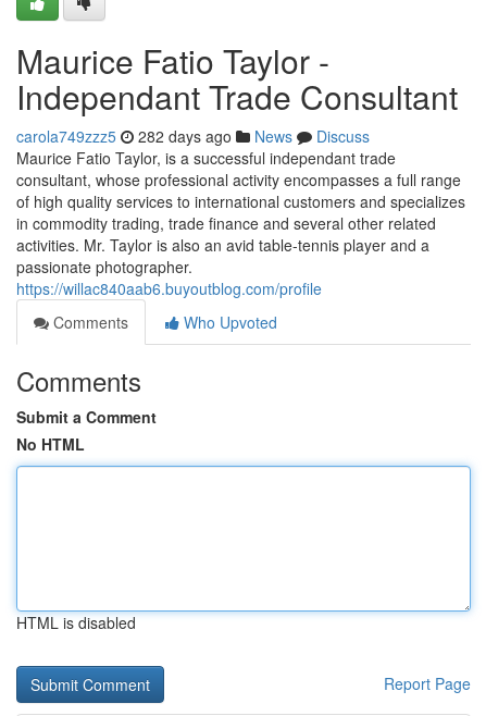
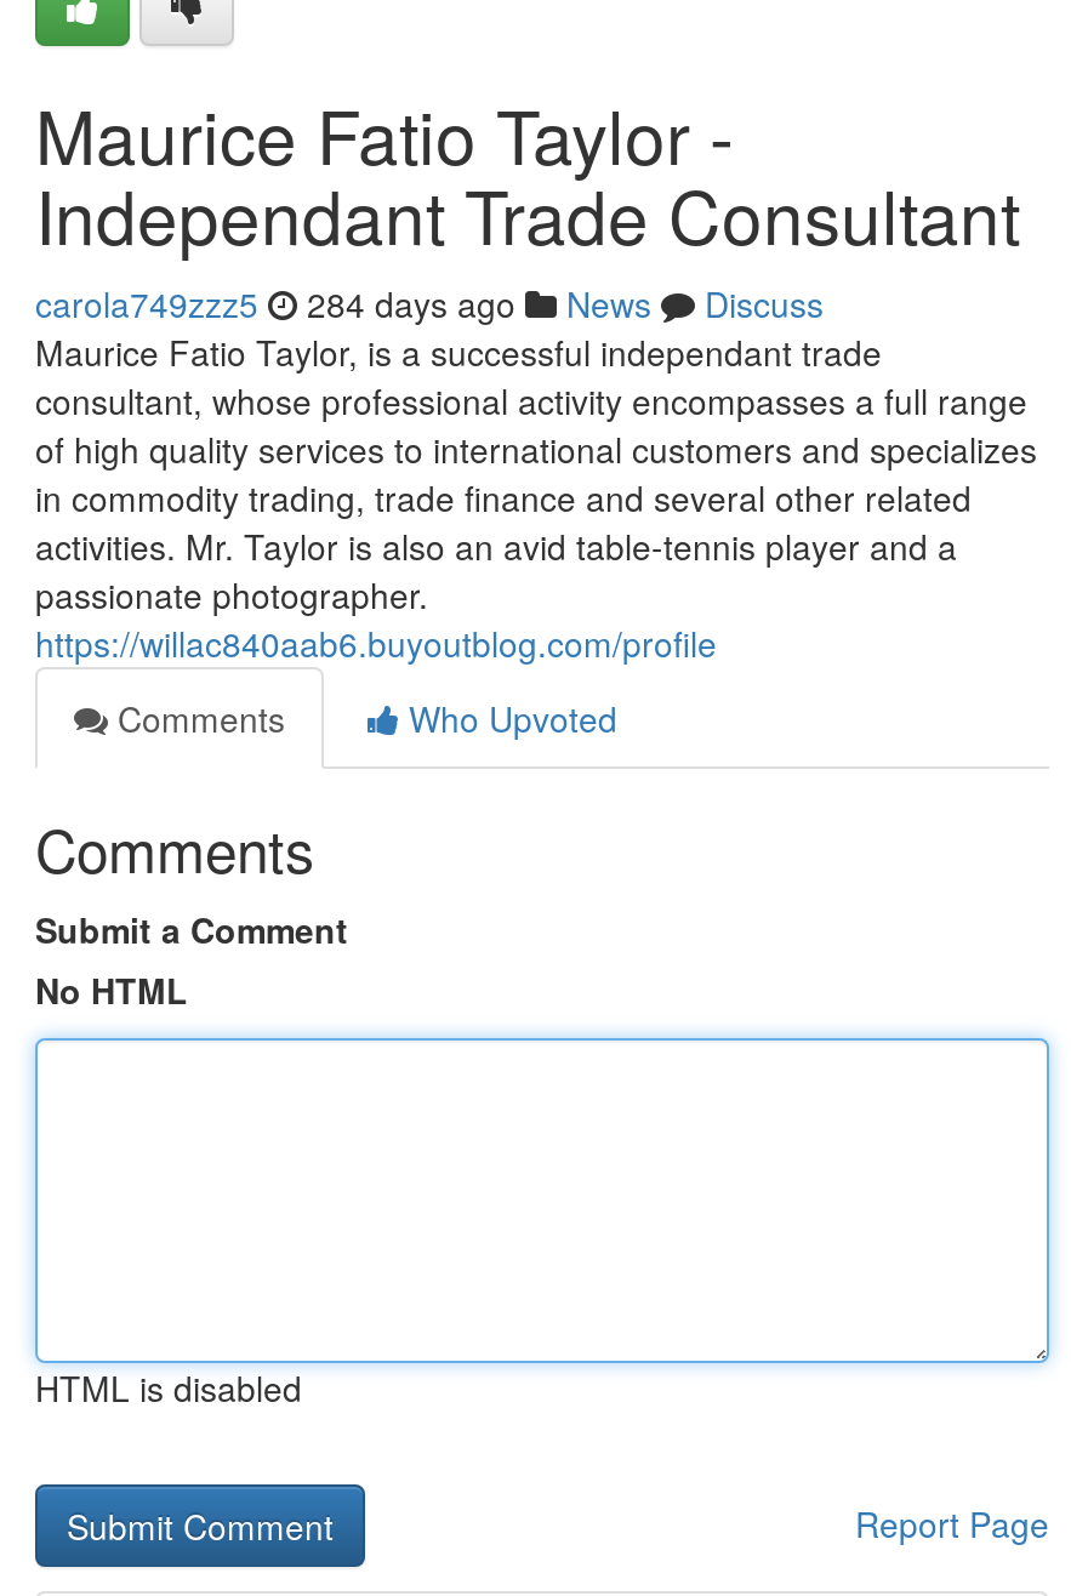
[16,125,370,147] carola749zzz5 282 days ago News Discuss -> [35,279,824,327] carola749zzz5 284 days ago News Discuss

